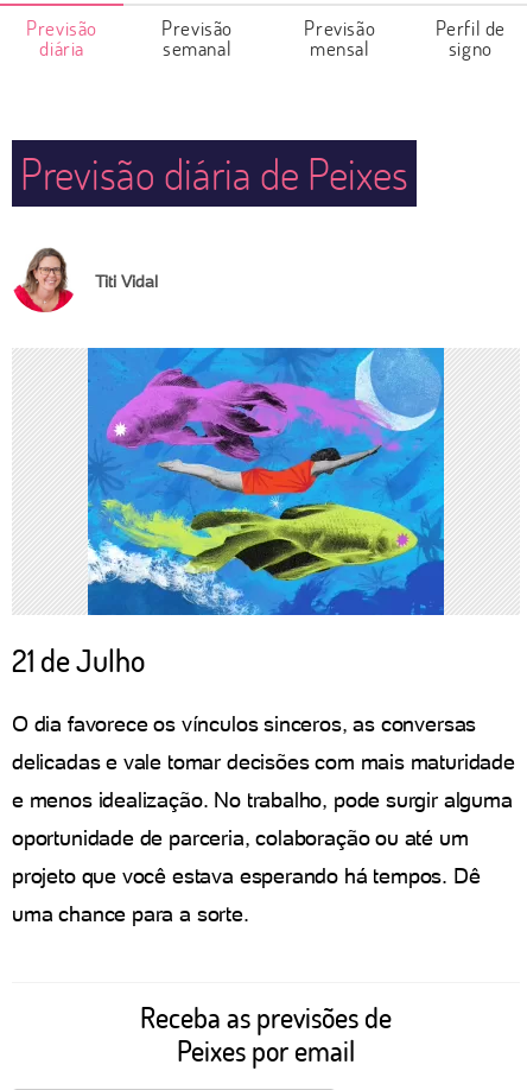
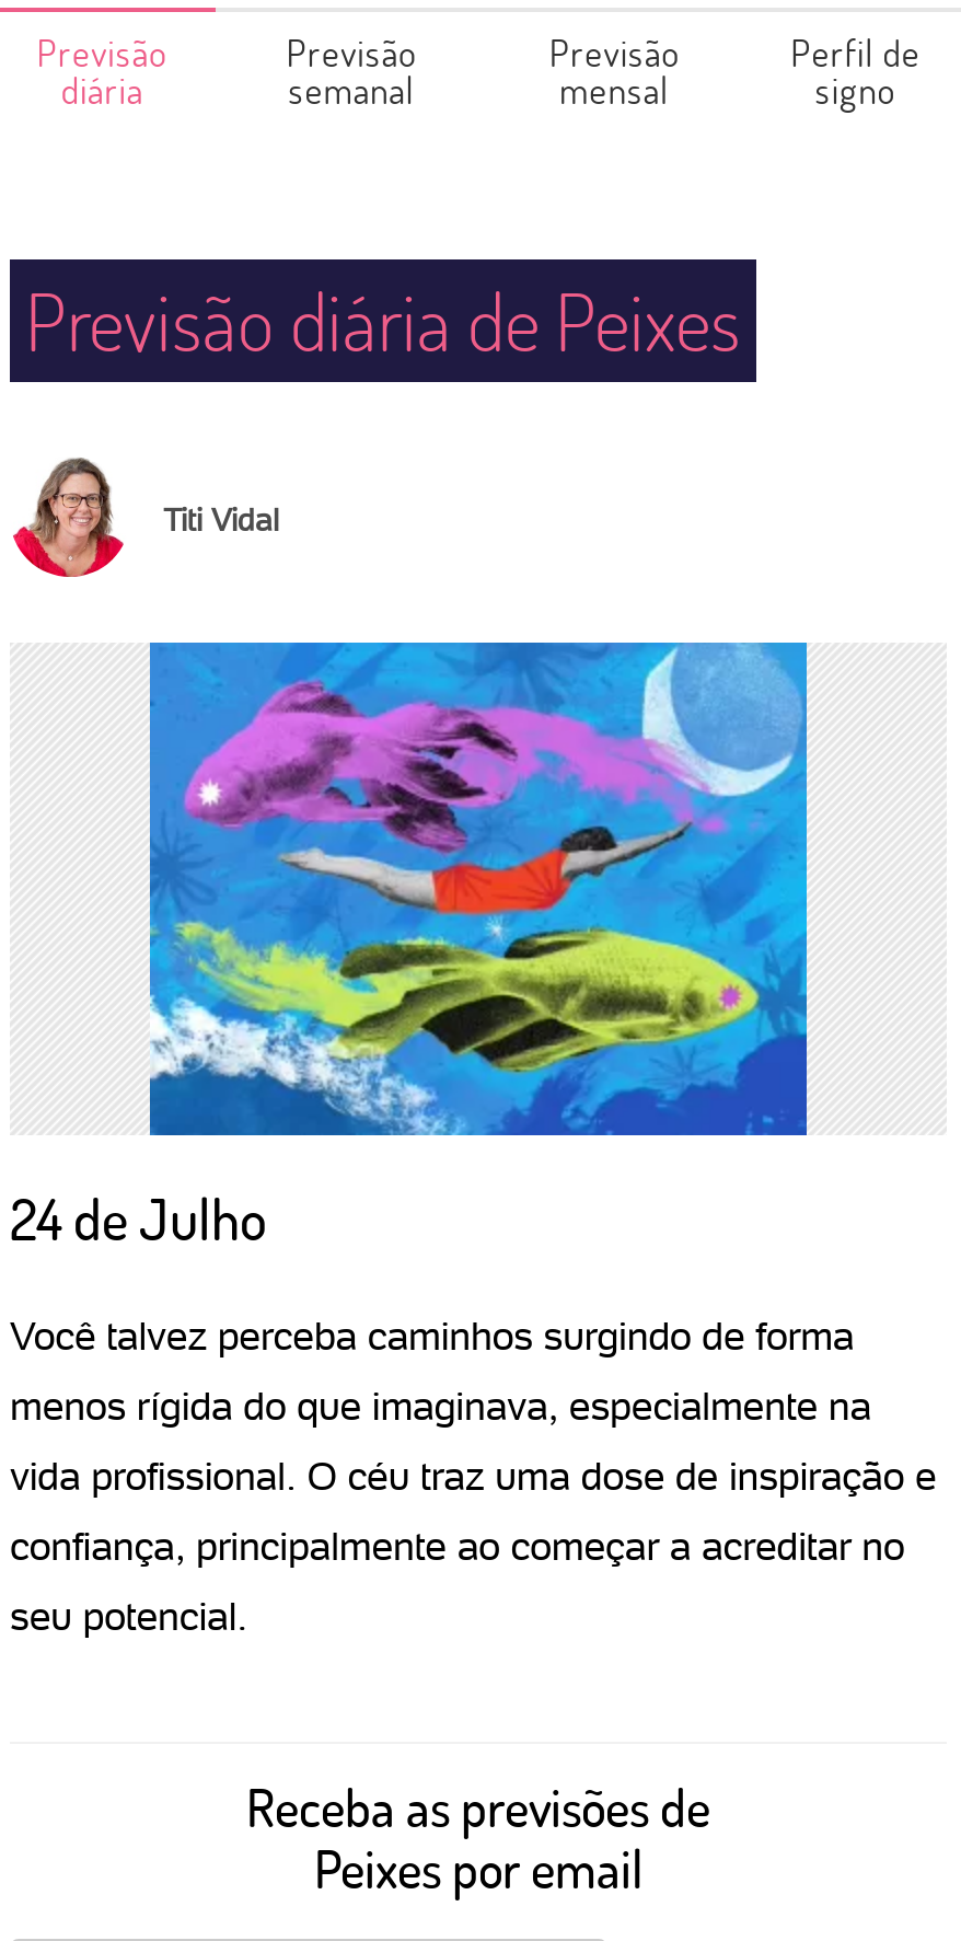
[12,640,515,926] 21 de Julho | O dia favorece os vínculos sinceros, as conversas | delicadas e vale tomar decisões com mais maturidade | e menos idealização. No trabalho, pode surgir alguma | oportunidade de parceria, colaboração ou até um | projeto que você estava esperando há tempos. Dê | uma chance para a sorte. -> [10,1181,936,1639] 24 de Julho | Você talvez perceba caminhos surgindo de forma | menos rígida do que imaginava, especialmente na | vida profissional. O céu traz uma dose de inspiração e | confiança, principalmente ao começar a acreditar no | seu potencial.

